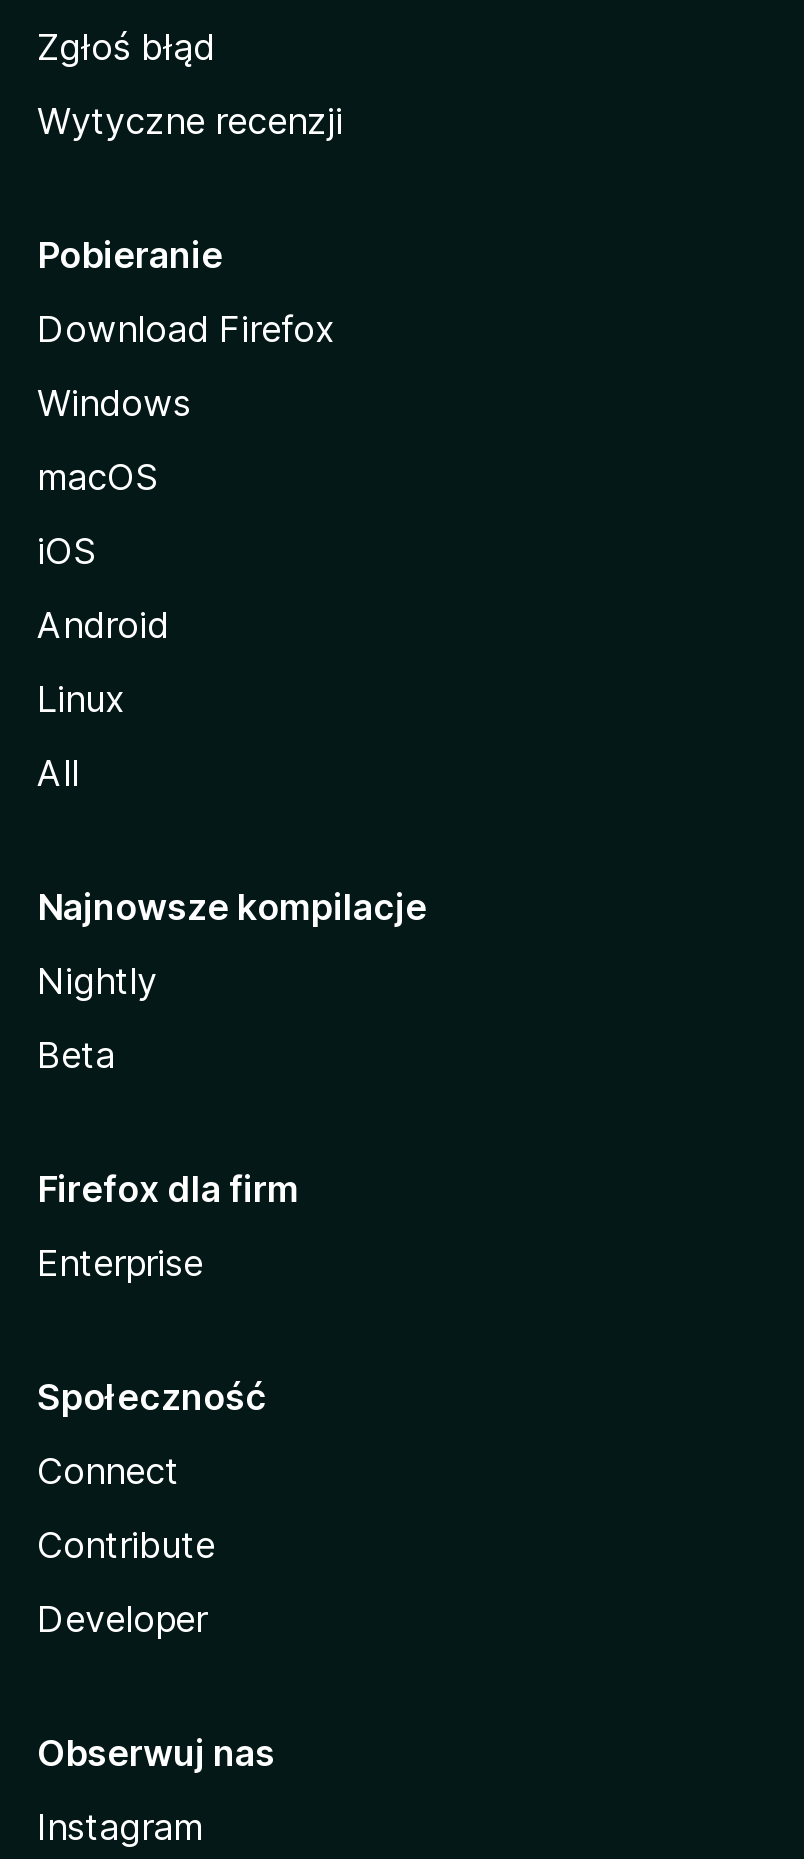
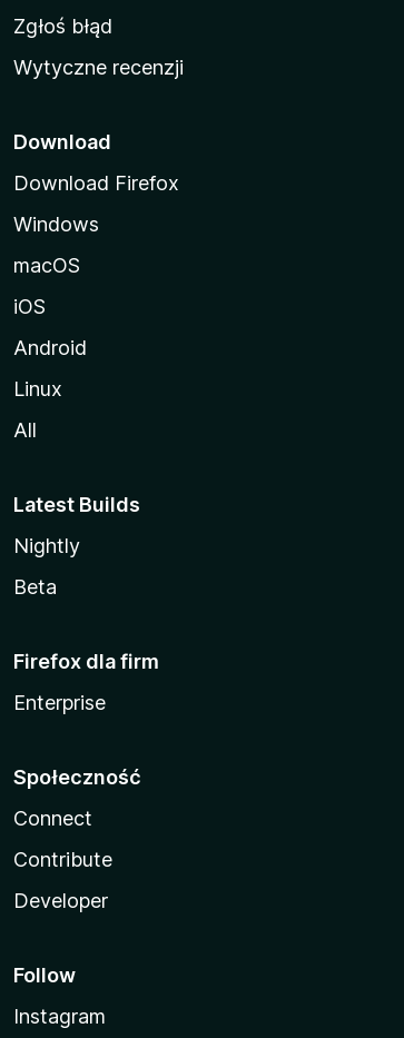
[37,234,223,276] Pobieranie -> [13,130,111,154] Download
[37,886,427,928] Najnowsze kompilacje -> [13,493,140,516] Latest Builds
[37,1732,275,1774] Obserwuj nas -> [13,963,76,987] Follow

